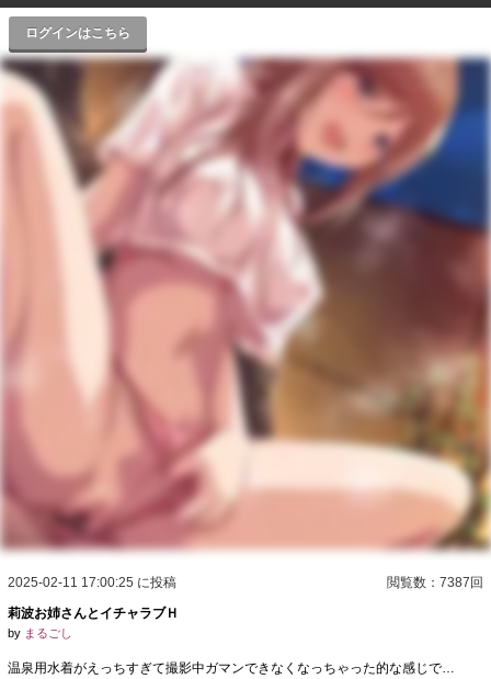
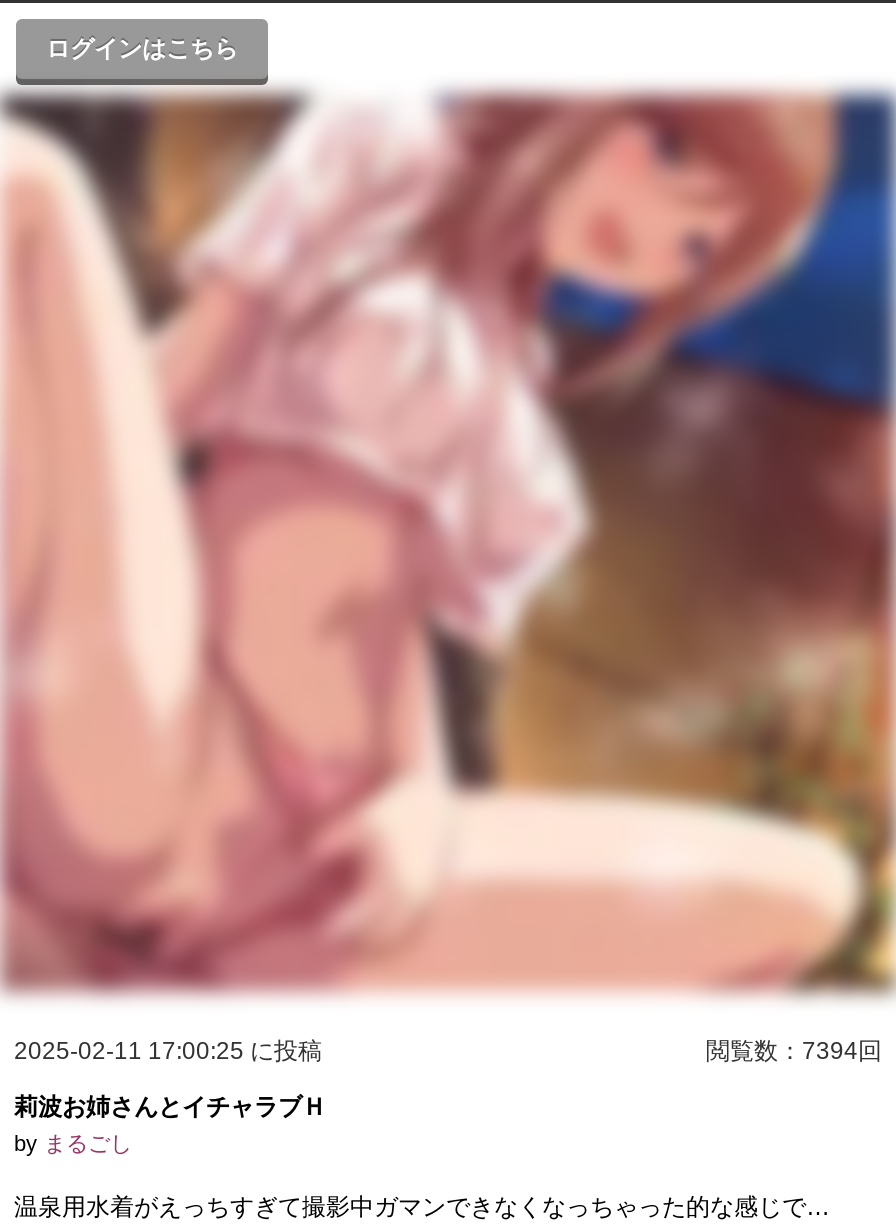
[387,575,483,590] 閲覧数：7387回 -> [706,1037,882,1065] 閲覧数：7394回

